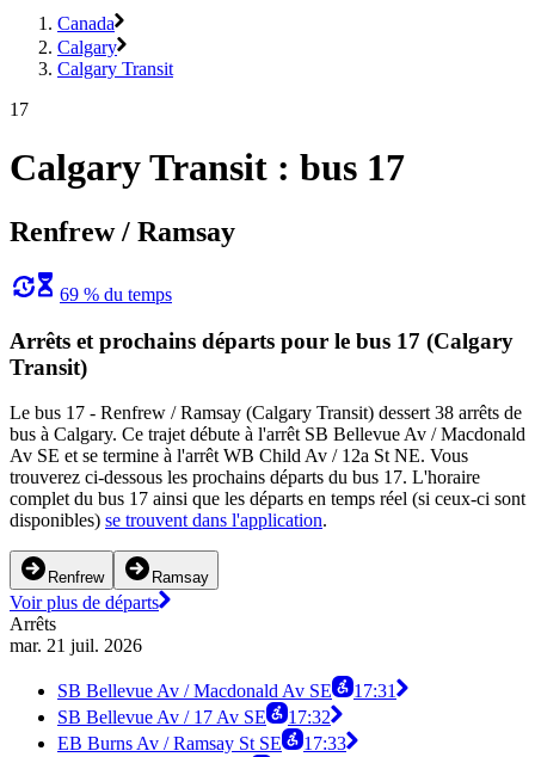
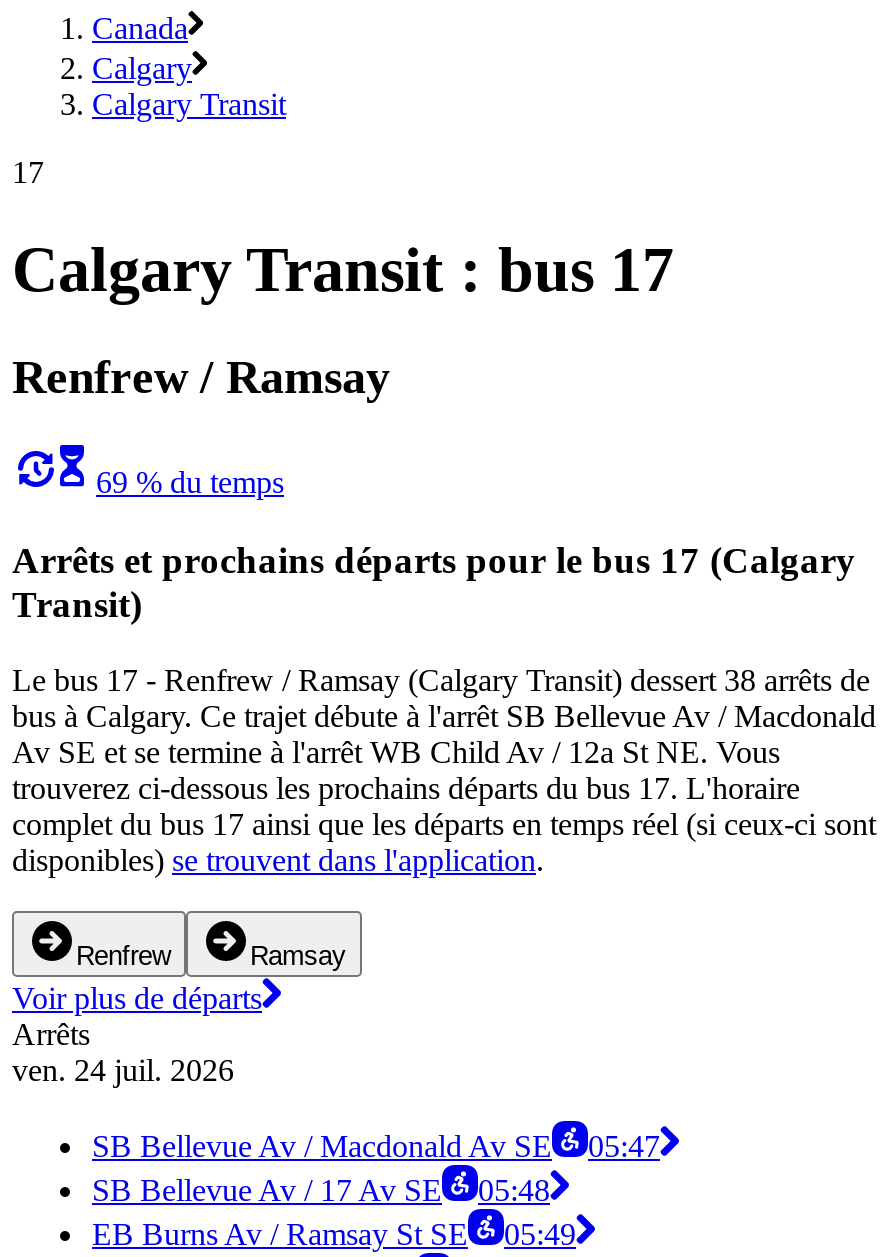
[10,635,142,656] mar. 21 juil. 2026 -> [12,1053,234,1087] ven. 24 juil. 2026
[57,681,396,701] SB Bellevue Av / Macdonald Av SE 17:31 -> [92,1129,660,1163] SB Bellevue Av / Macdonald Av SE 05:47
[57,707,331,727] SB Bellevue Av / 17 Av SE 17:32 -> [92,1173,550,1207] SB Bellevue Av / 17 Av SE 05:48
[57,733,346,754] EB Burns Av / Ramsay St SE 17:33 -> [92,1217,576,1251] EB Burns Av / Ramsay St SE 05:49

